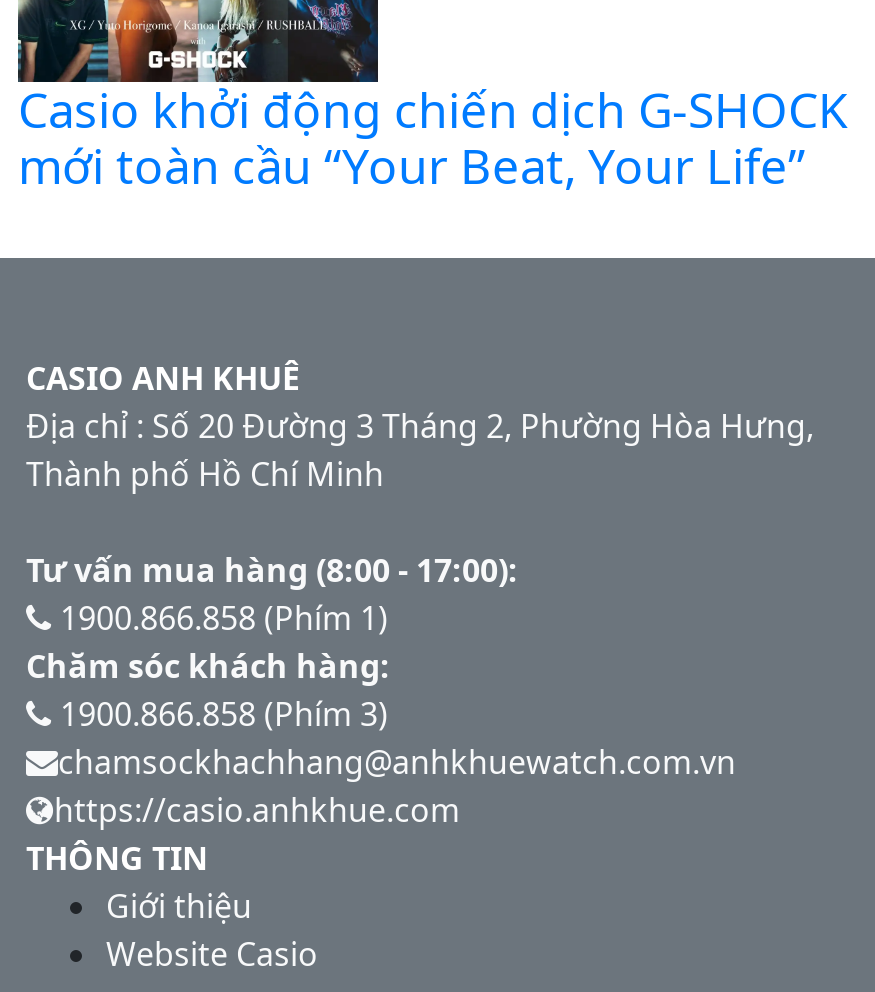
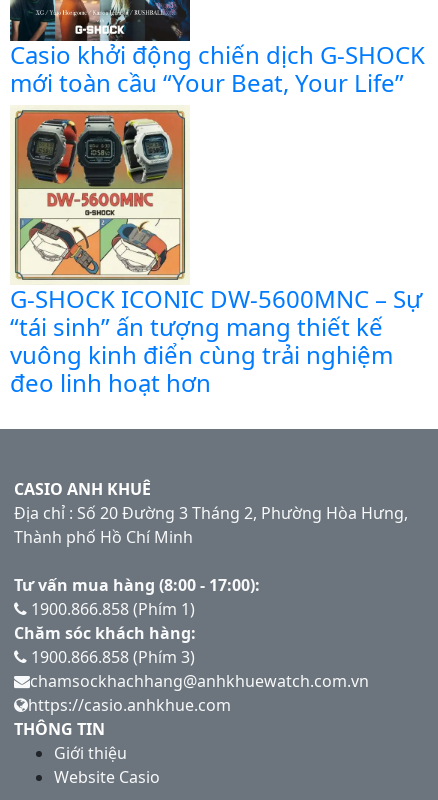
none -> [10,106,422,399] [image] | G-SHOCK ICONIC DW-5600MNC – Sự | “tái sinh” ấn tượng mang thiết kế | vuông kinh điển cùng trải nghiệm | đeo linh hoạt hơn

